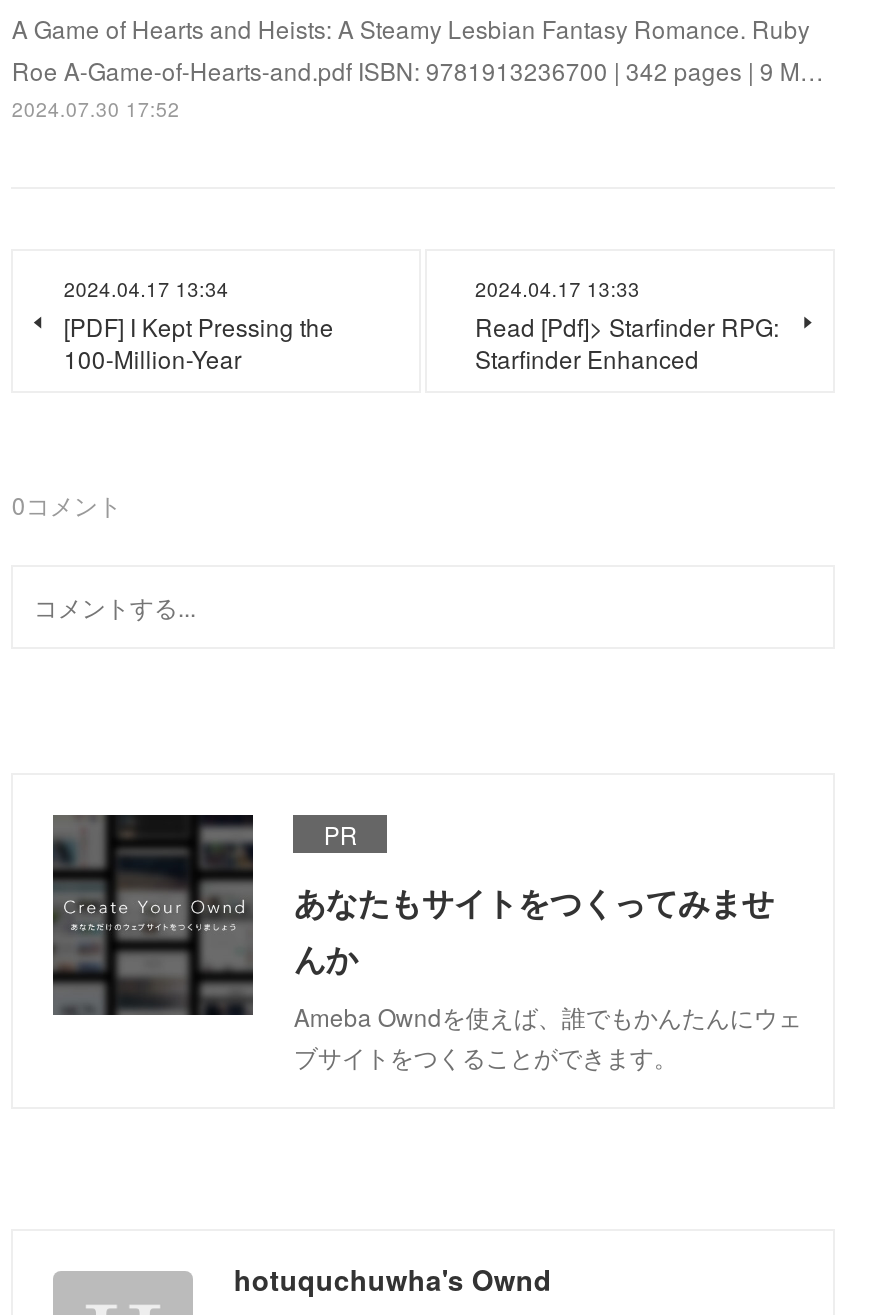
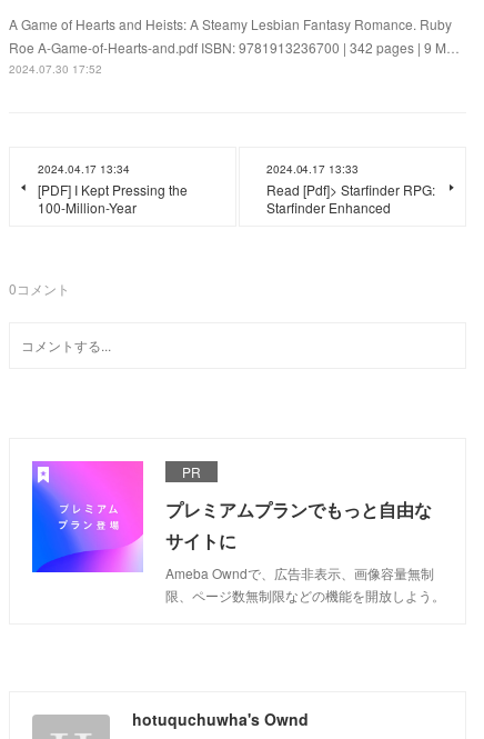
[51,813,802,1073] [image] | あなたもサイトをつくってみませ | んか | Ameba Owndを使えば、誰でもかんたんにウェ | ブサイトをつくることができます。 -> [31,460,446,604] [image] | プレミアムプランでもっと自由な | サイトに | Ameba Owndで、広告非表示、画像容量無制 | 限、ページ数無制限などの機能を開放しよう。

